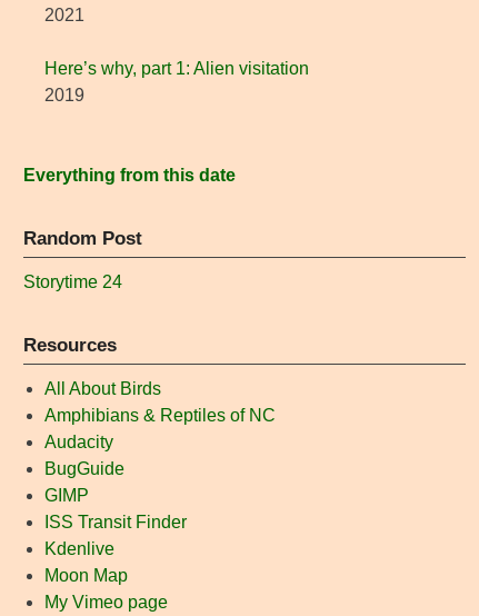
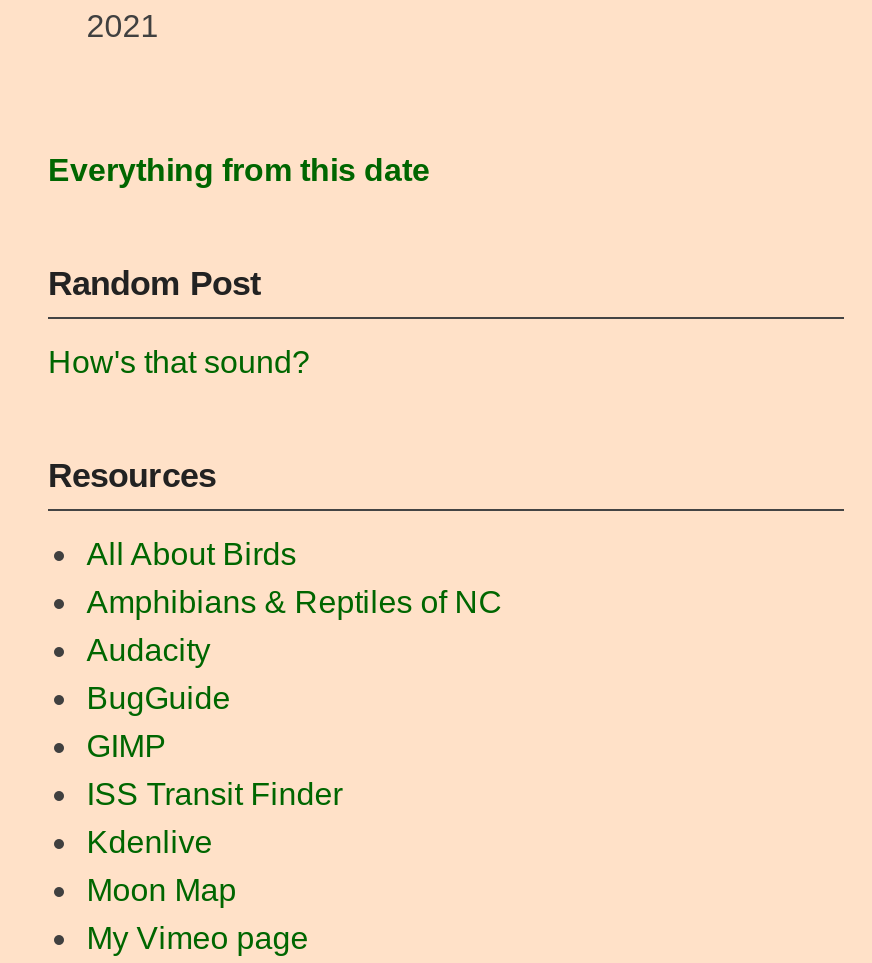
[45,59,309,104] Here’s why, part 1: Alien visitation | 2019 -> none
[23,272,122,291] Storytime 24 -> [48,345,310,379] How's that sound?

